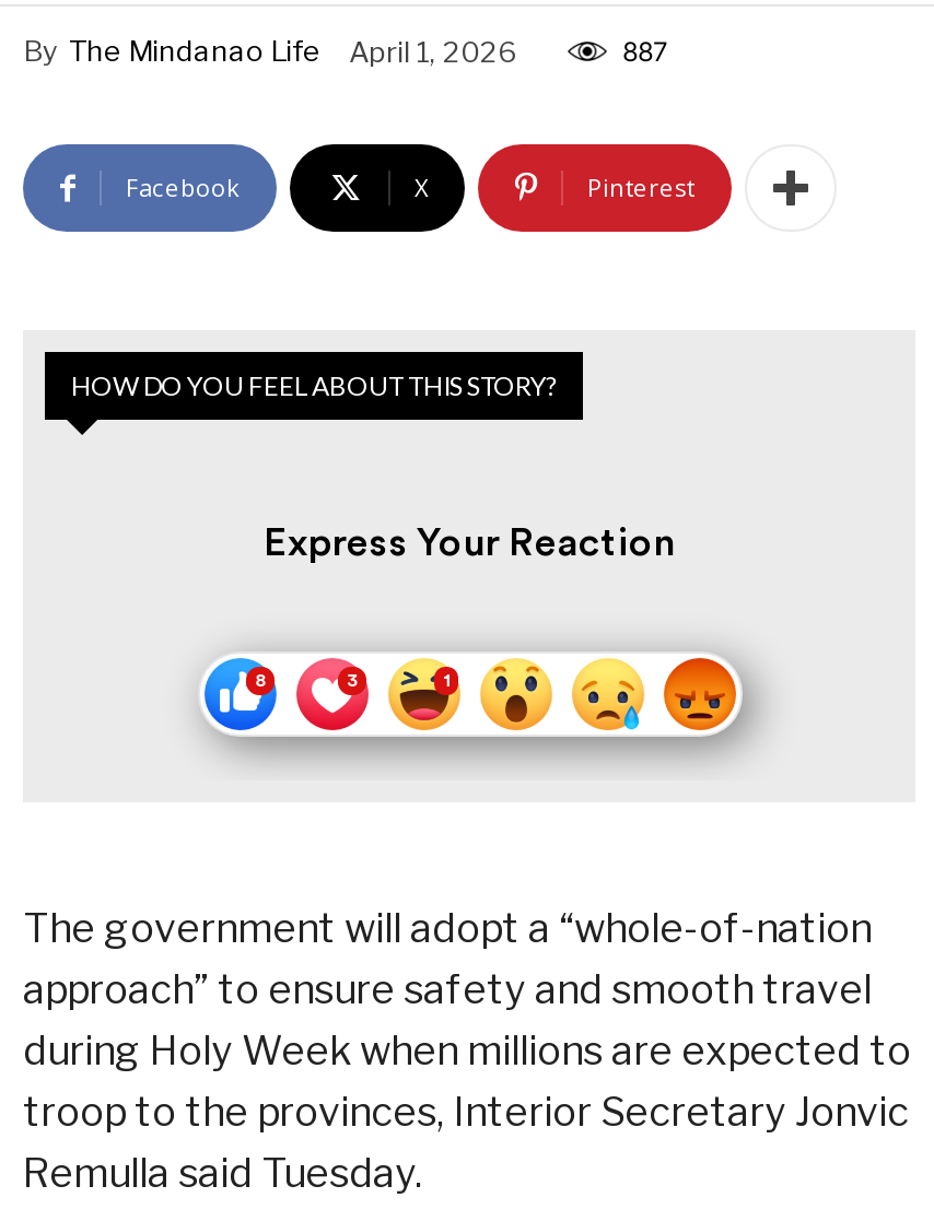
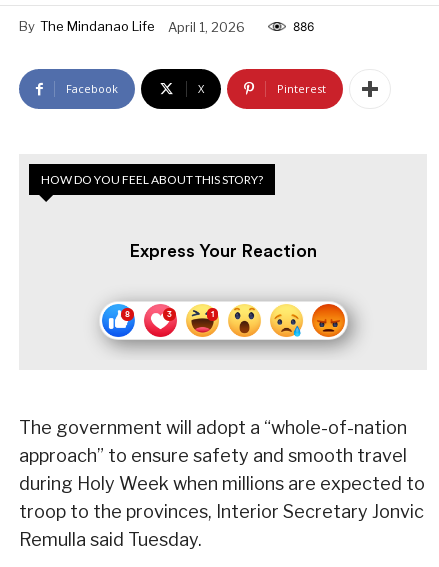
[622,35,668,67] 887 -> [293,19,314,34] 886

